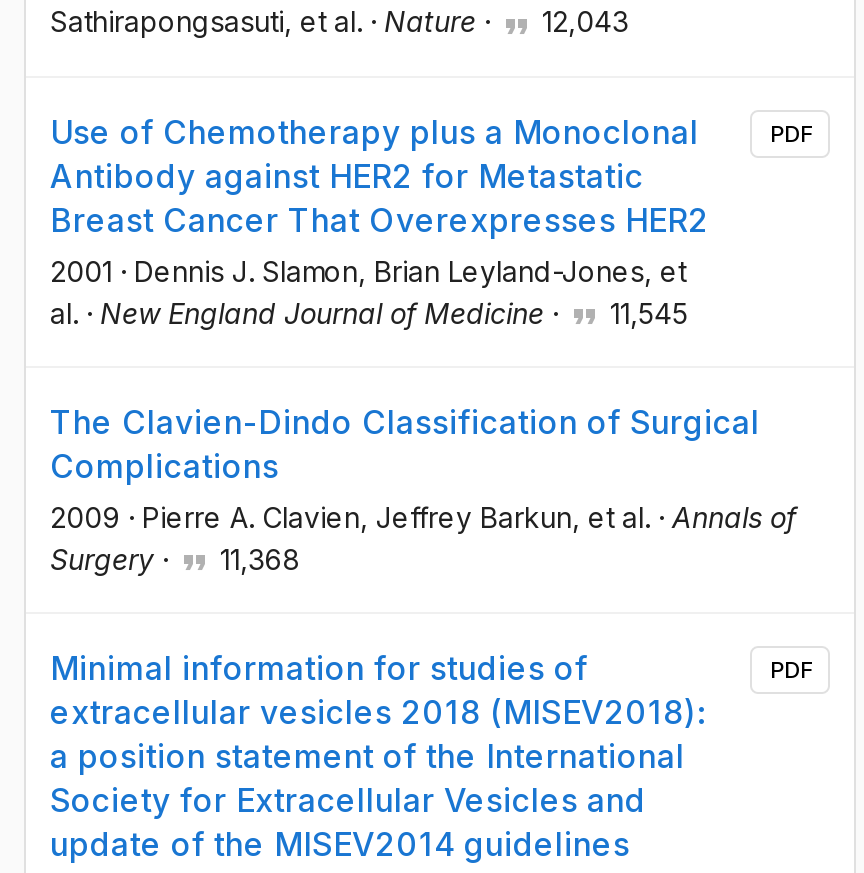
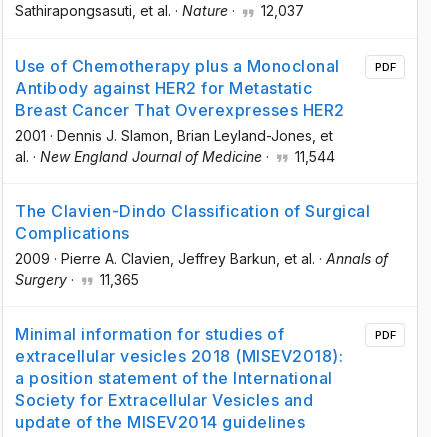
[50,5,628,39] Sathirapongsasuti, et al. · Nature · 12,043 -> [15,2,304,19] Sathirapongsasuti, et al. · Nature · 12,037
[50,295,688,329] al. · New England Journal of Medicine · 11,545 -> [15,147,335,164] al. · New England Journal of Medicine · 11,544
[50,541,300,575] Surgery · 11,368 -> [15,271,139,288] Surgery · 11,365

